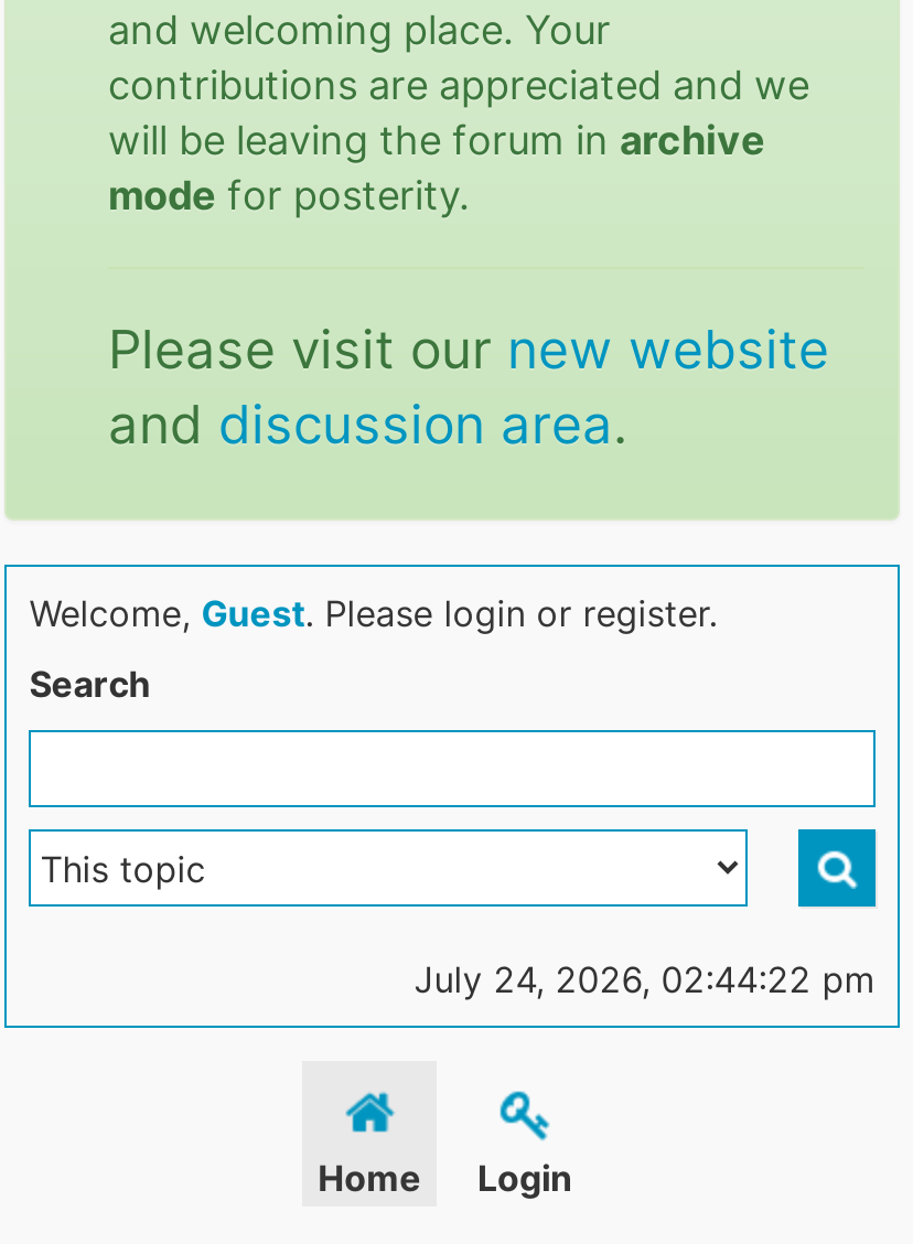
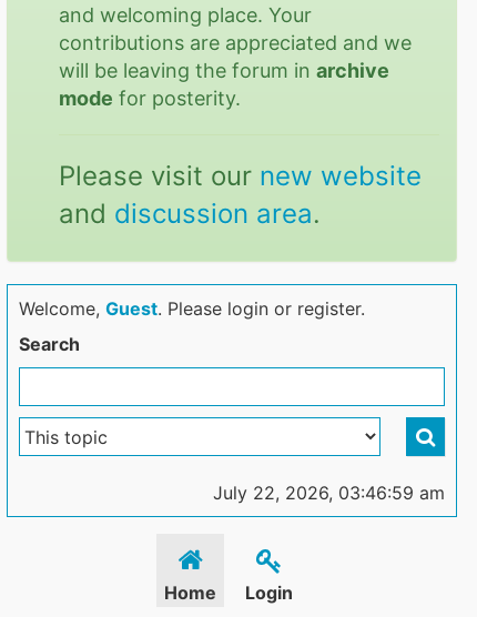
[414,957,875,1001] July 24, 2026, 02:44:22 pm -> [213,482,445,504] July 22, 2026, 03:46:59 am

